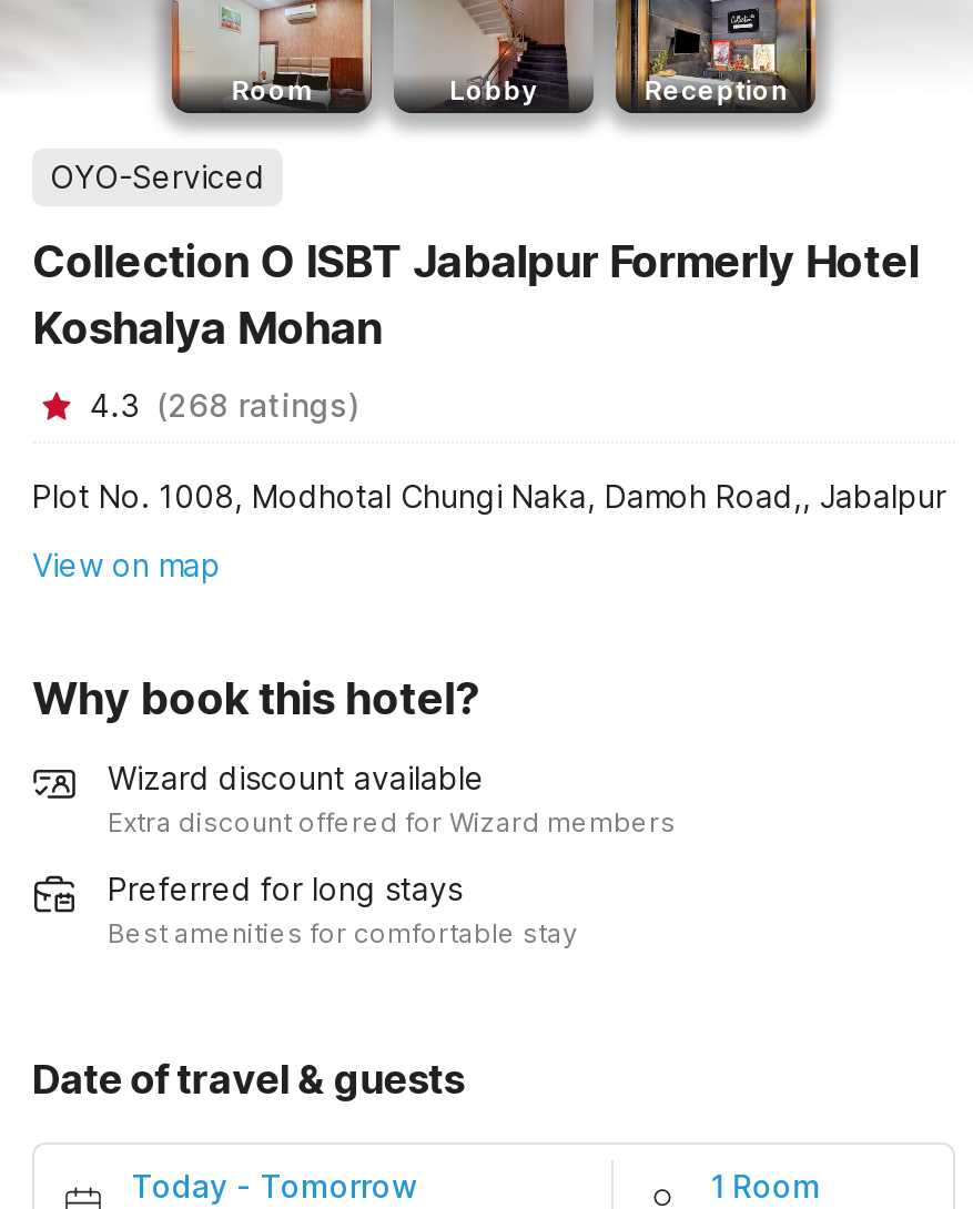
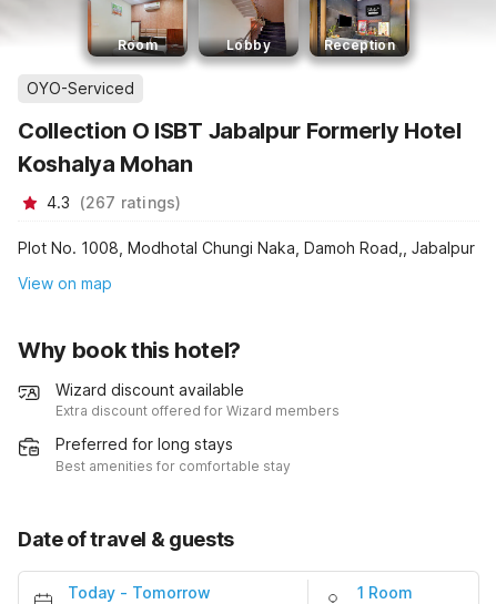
[90,387,359,424] 4.3 (268 ratings) -> [47,193,181,212] 4.3 (267 ratings)

